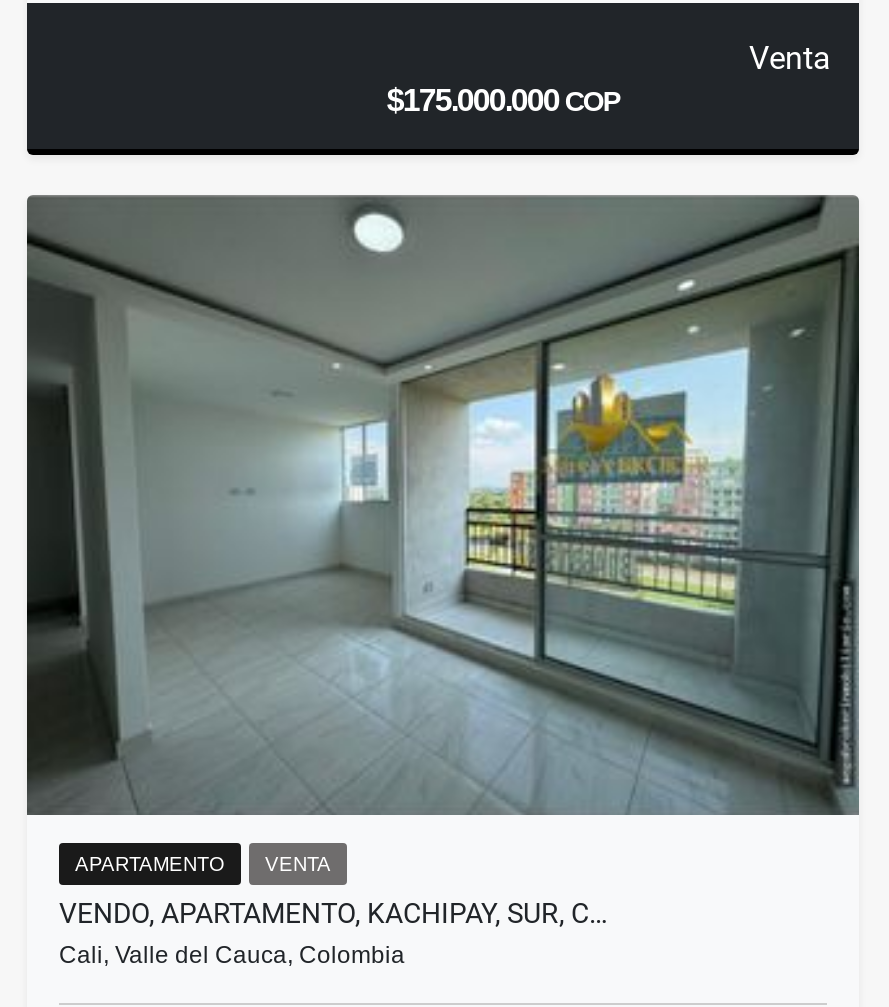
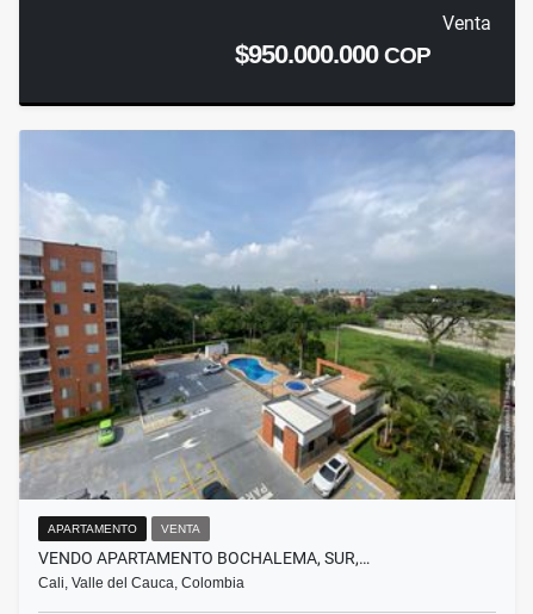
[387,83,619,117] $175.000.000 COP -> [235,40,430,69] $950.000.000 COP
[25,195,861,817] [image] -> [19,130,515,501] [image]
[59,897,607,929] VENDO, APARTAMENTO, KACHIPAY, SUR, C… -> [38,549,370,568] VENDO APARTAMENTO BOCHALEMA, SUR,…

